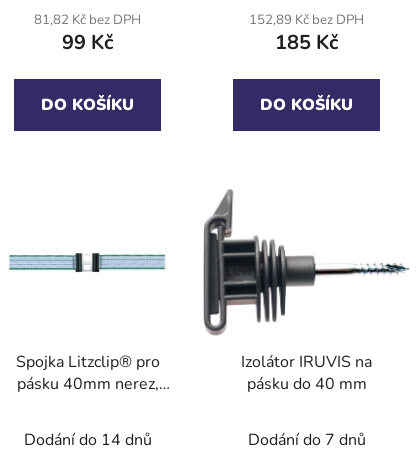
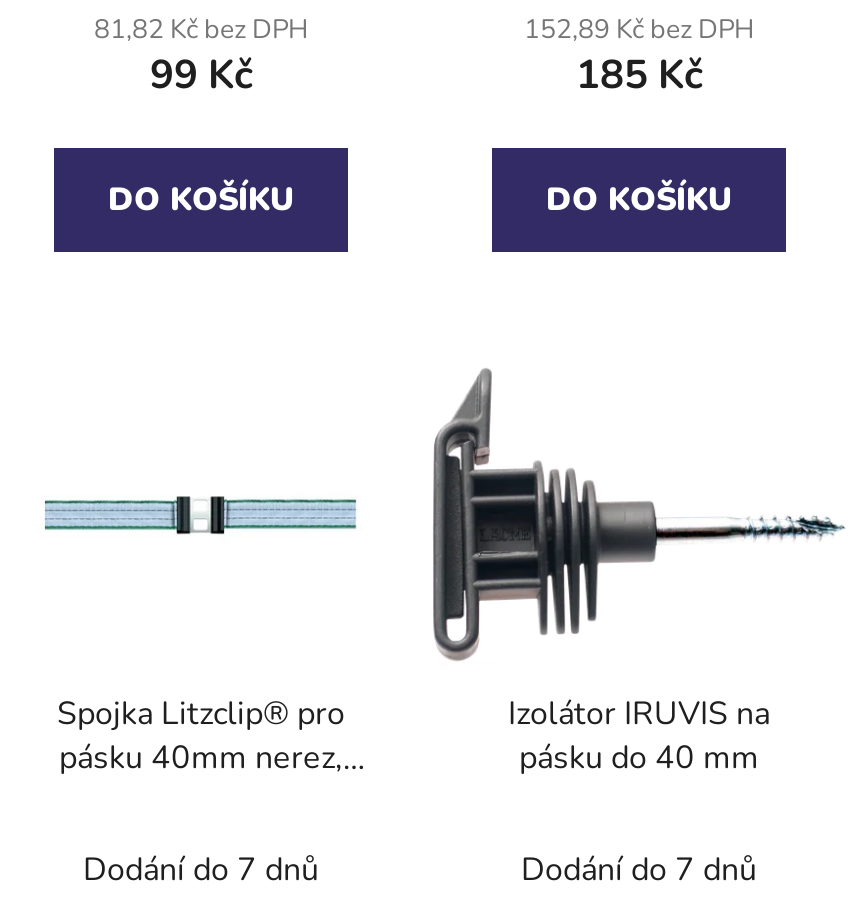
[23,429,151,451] Dodání do 14 dnů -> [83,849,319,893] Dodání do 7 dnů

